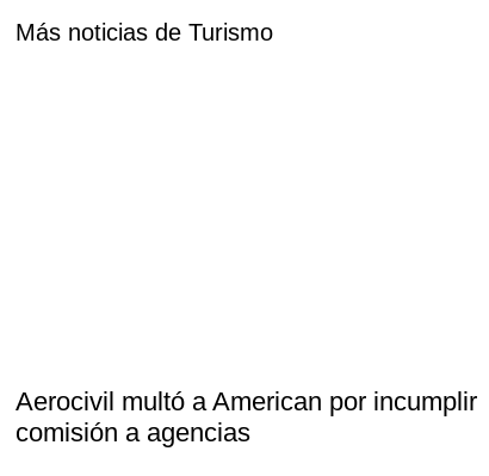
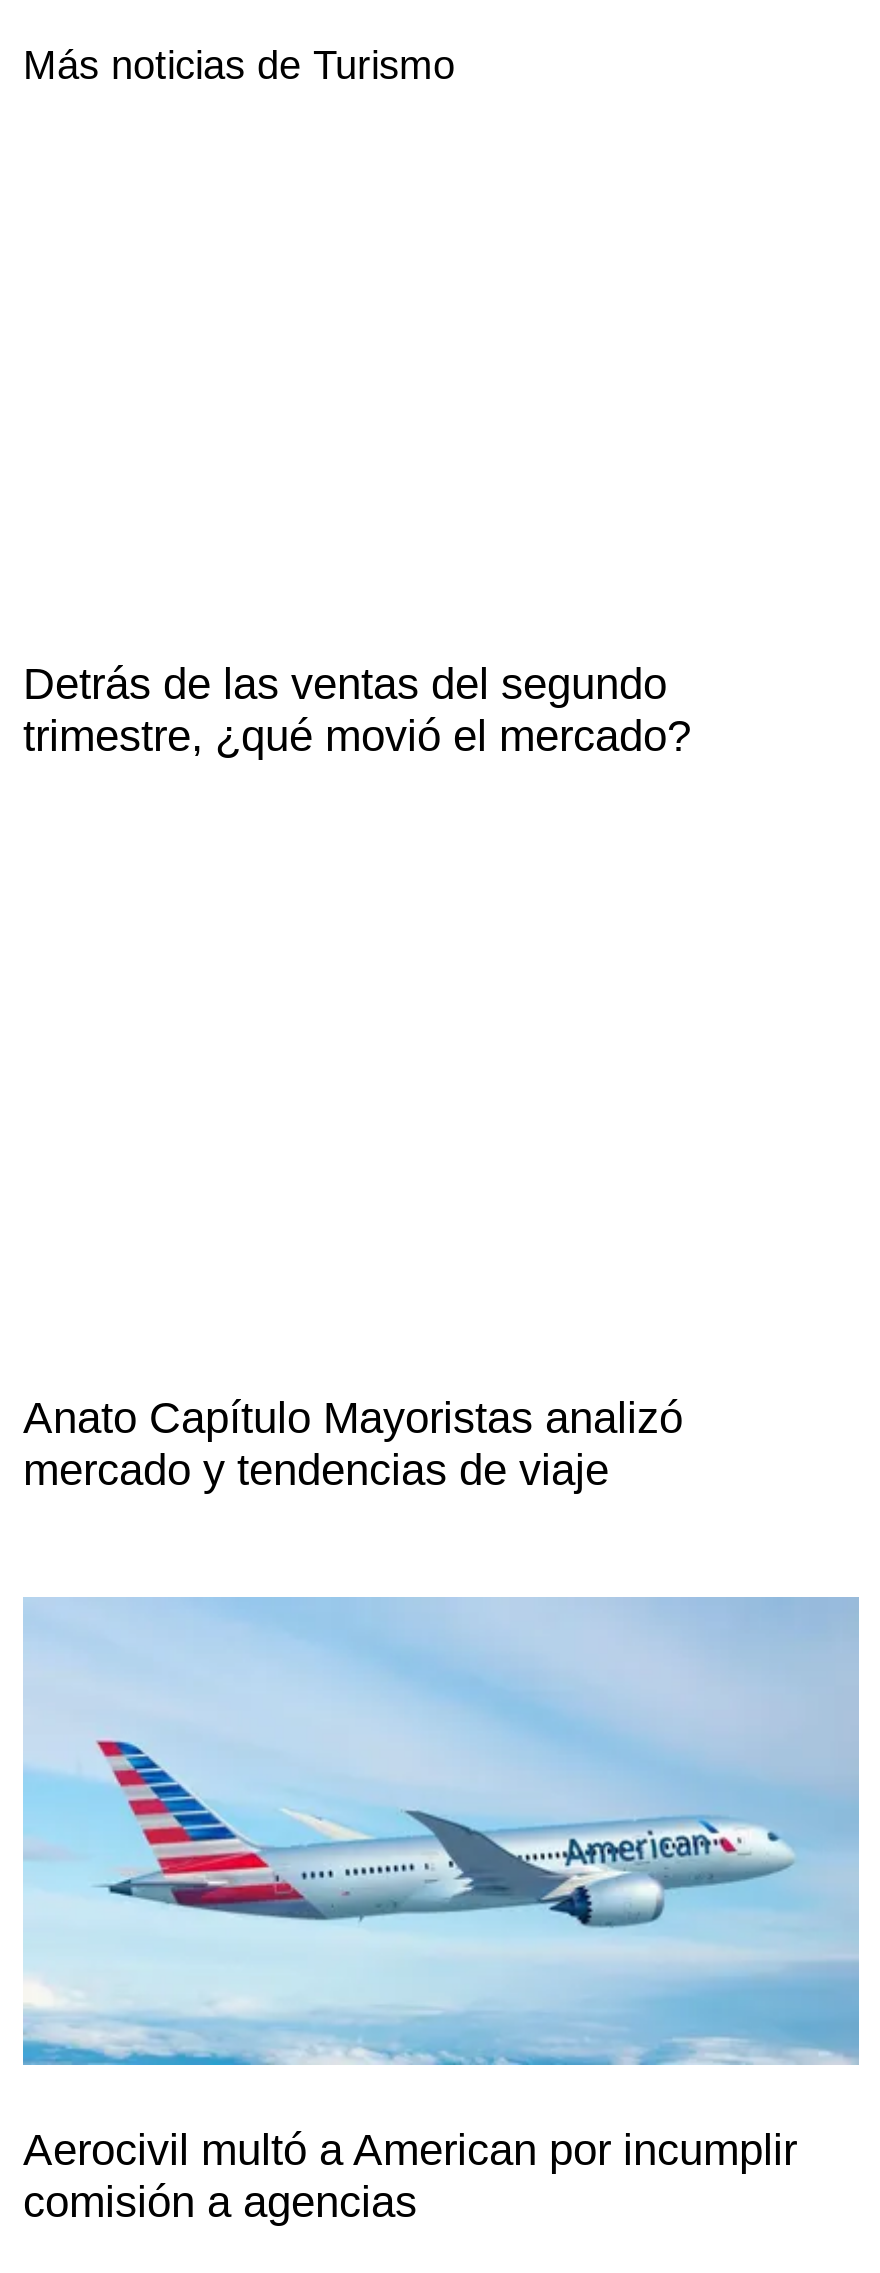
none -> [21,1595,861,2067] [image]
none -> [23,658,691,760] Detrás de las ventas del segundo | trimestre, ¿qué movió el mercado?
none -> [23,1392,683,1494] Anato Capítulo Mayoristas analizó | mercado y tendencias de viaje

